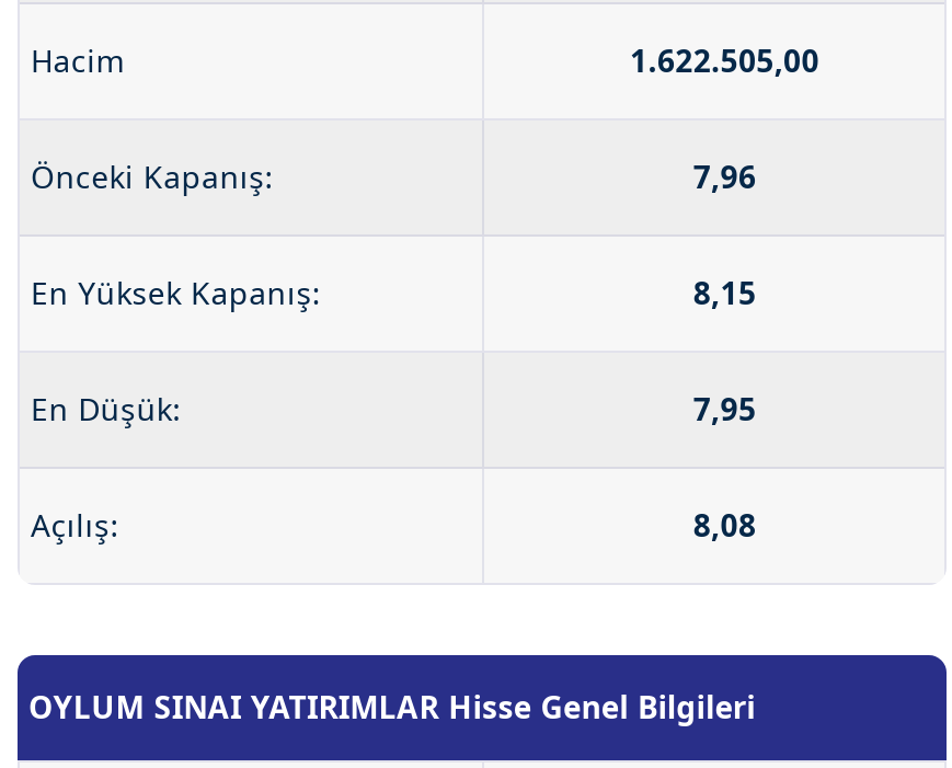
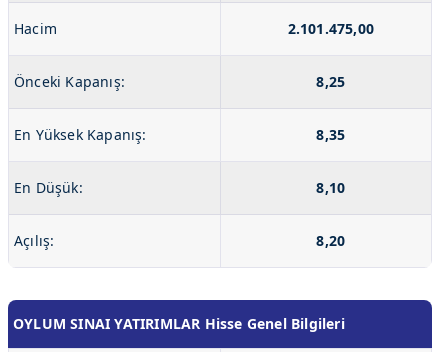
[630,39,819,81] 1.622.505,00 -> [287,19,374,38] 2.101.475,00
[693,156,756,197] 7,96 -> [316,72,345,91] 8,25
[693,272,756,313] 8,15 -> [316,125,345,144] 8,35
[693,388,756,429] 7,95 -> [316,178,345,197] 8,10
[693,504,756,546] 8,08 -> [316,231,345,250] 8,20

